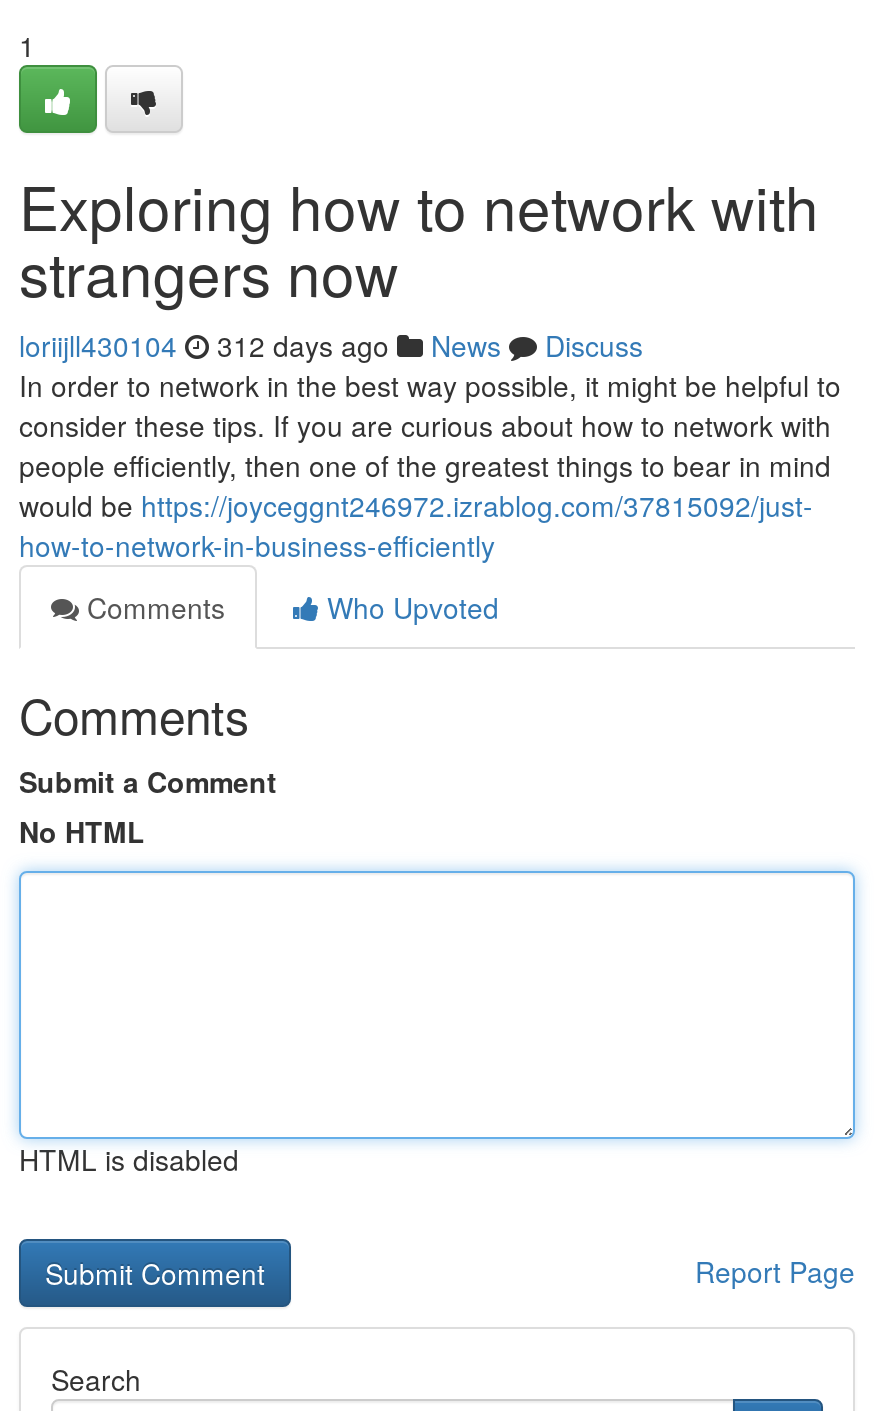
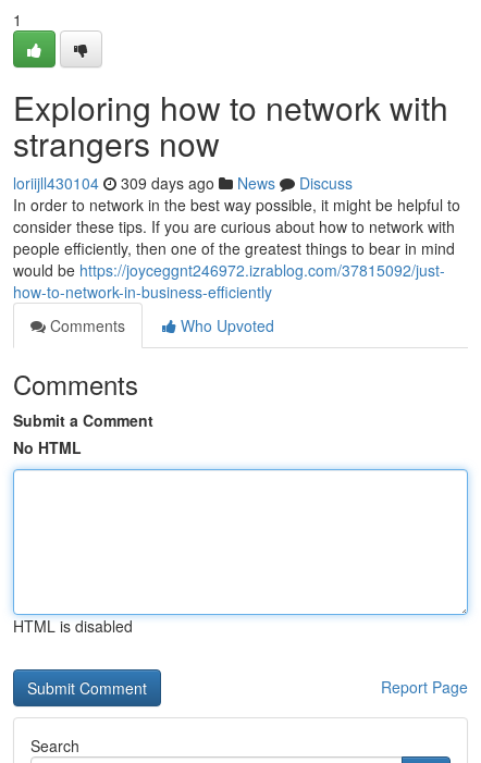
[19,325,643,365] loriijll430104 312 days ago News Discuss -> [13,172,353,194] loriijll430104 309 days ago News Discuss

